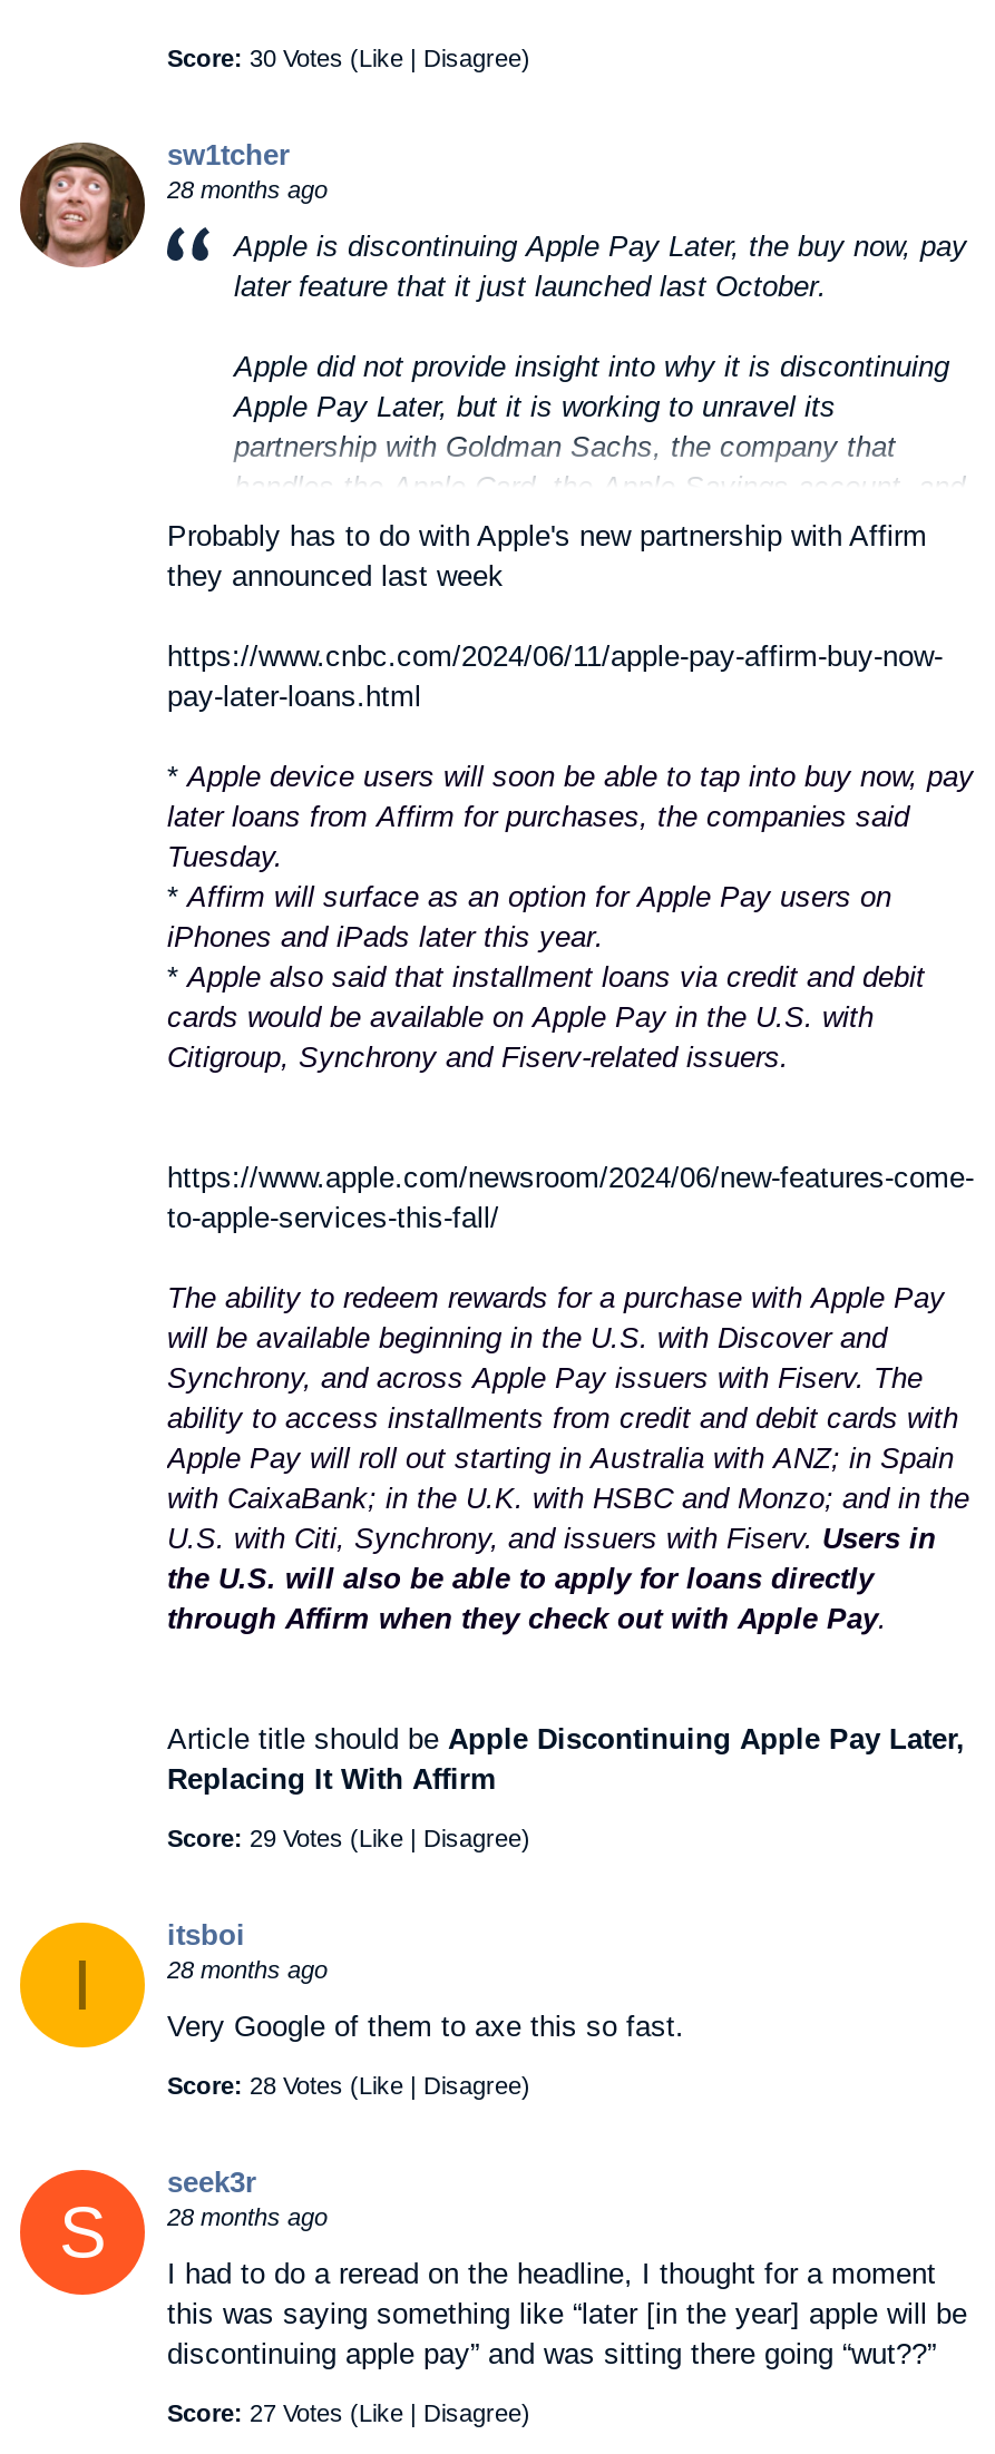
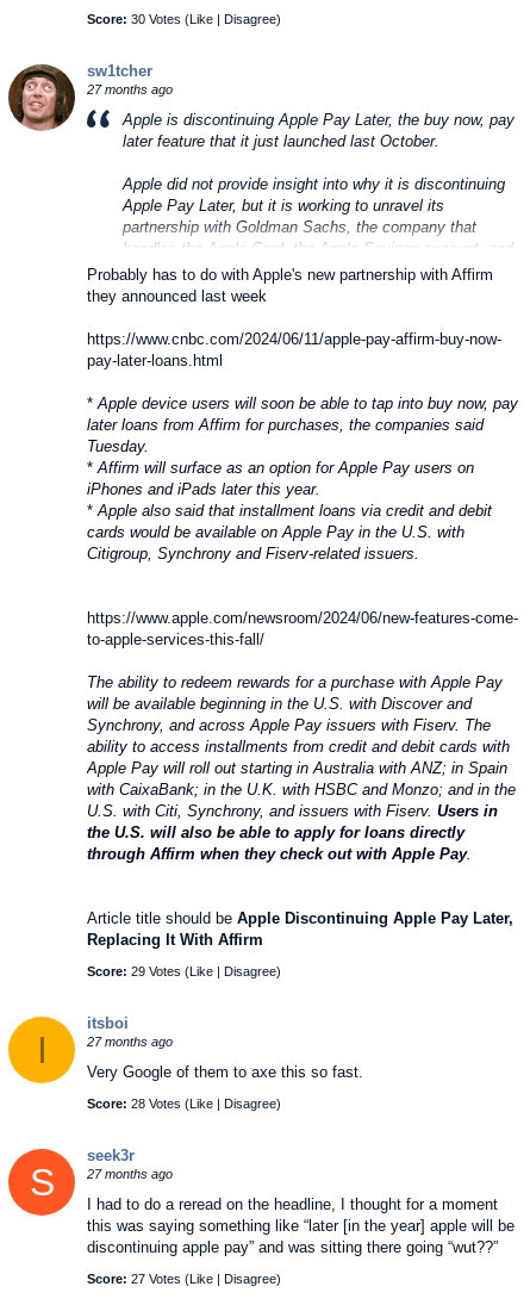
[167,176,328,202] 28 months ago -> [87,82,173,96] 27 months ago
[167,1956,328,1982] 28 months ago -> [87,1034,173,1049] 27 months ago
[167,2203,328,2230] 28 months ago -> [87,1167,173,1181] 27 months ago

